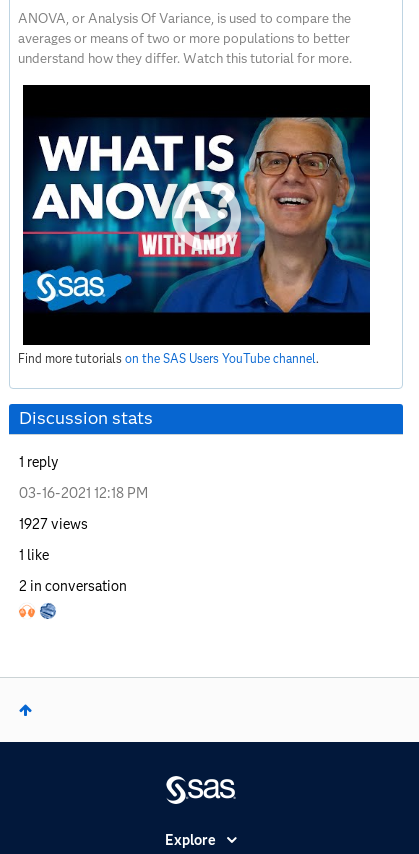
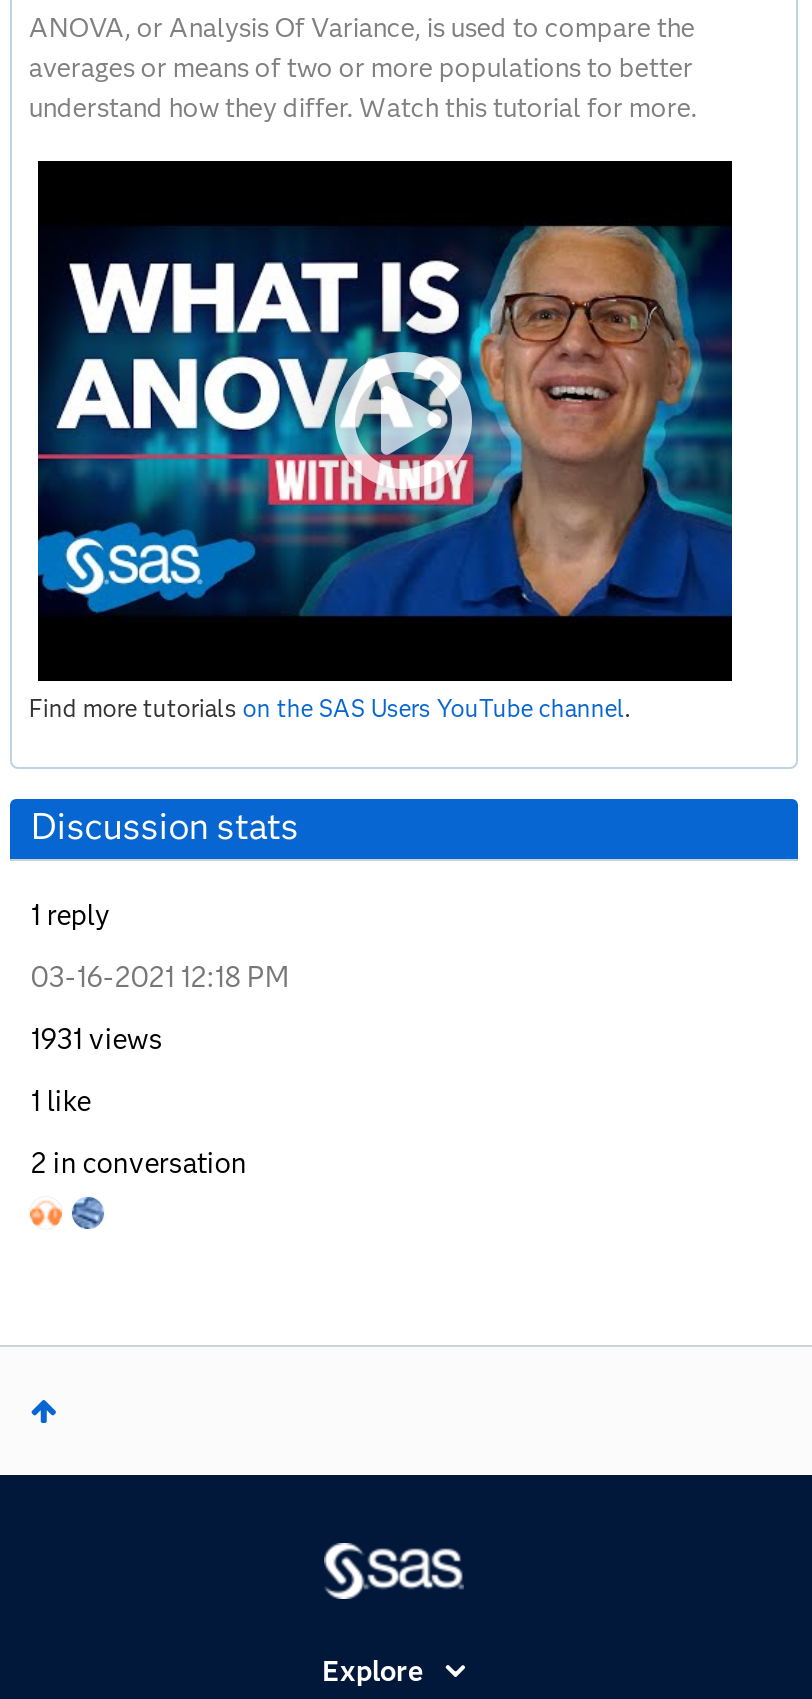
[19,515,88,533] 1927 views -> [31,1021,163,1057] 1931 views

